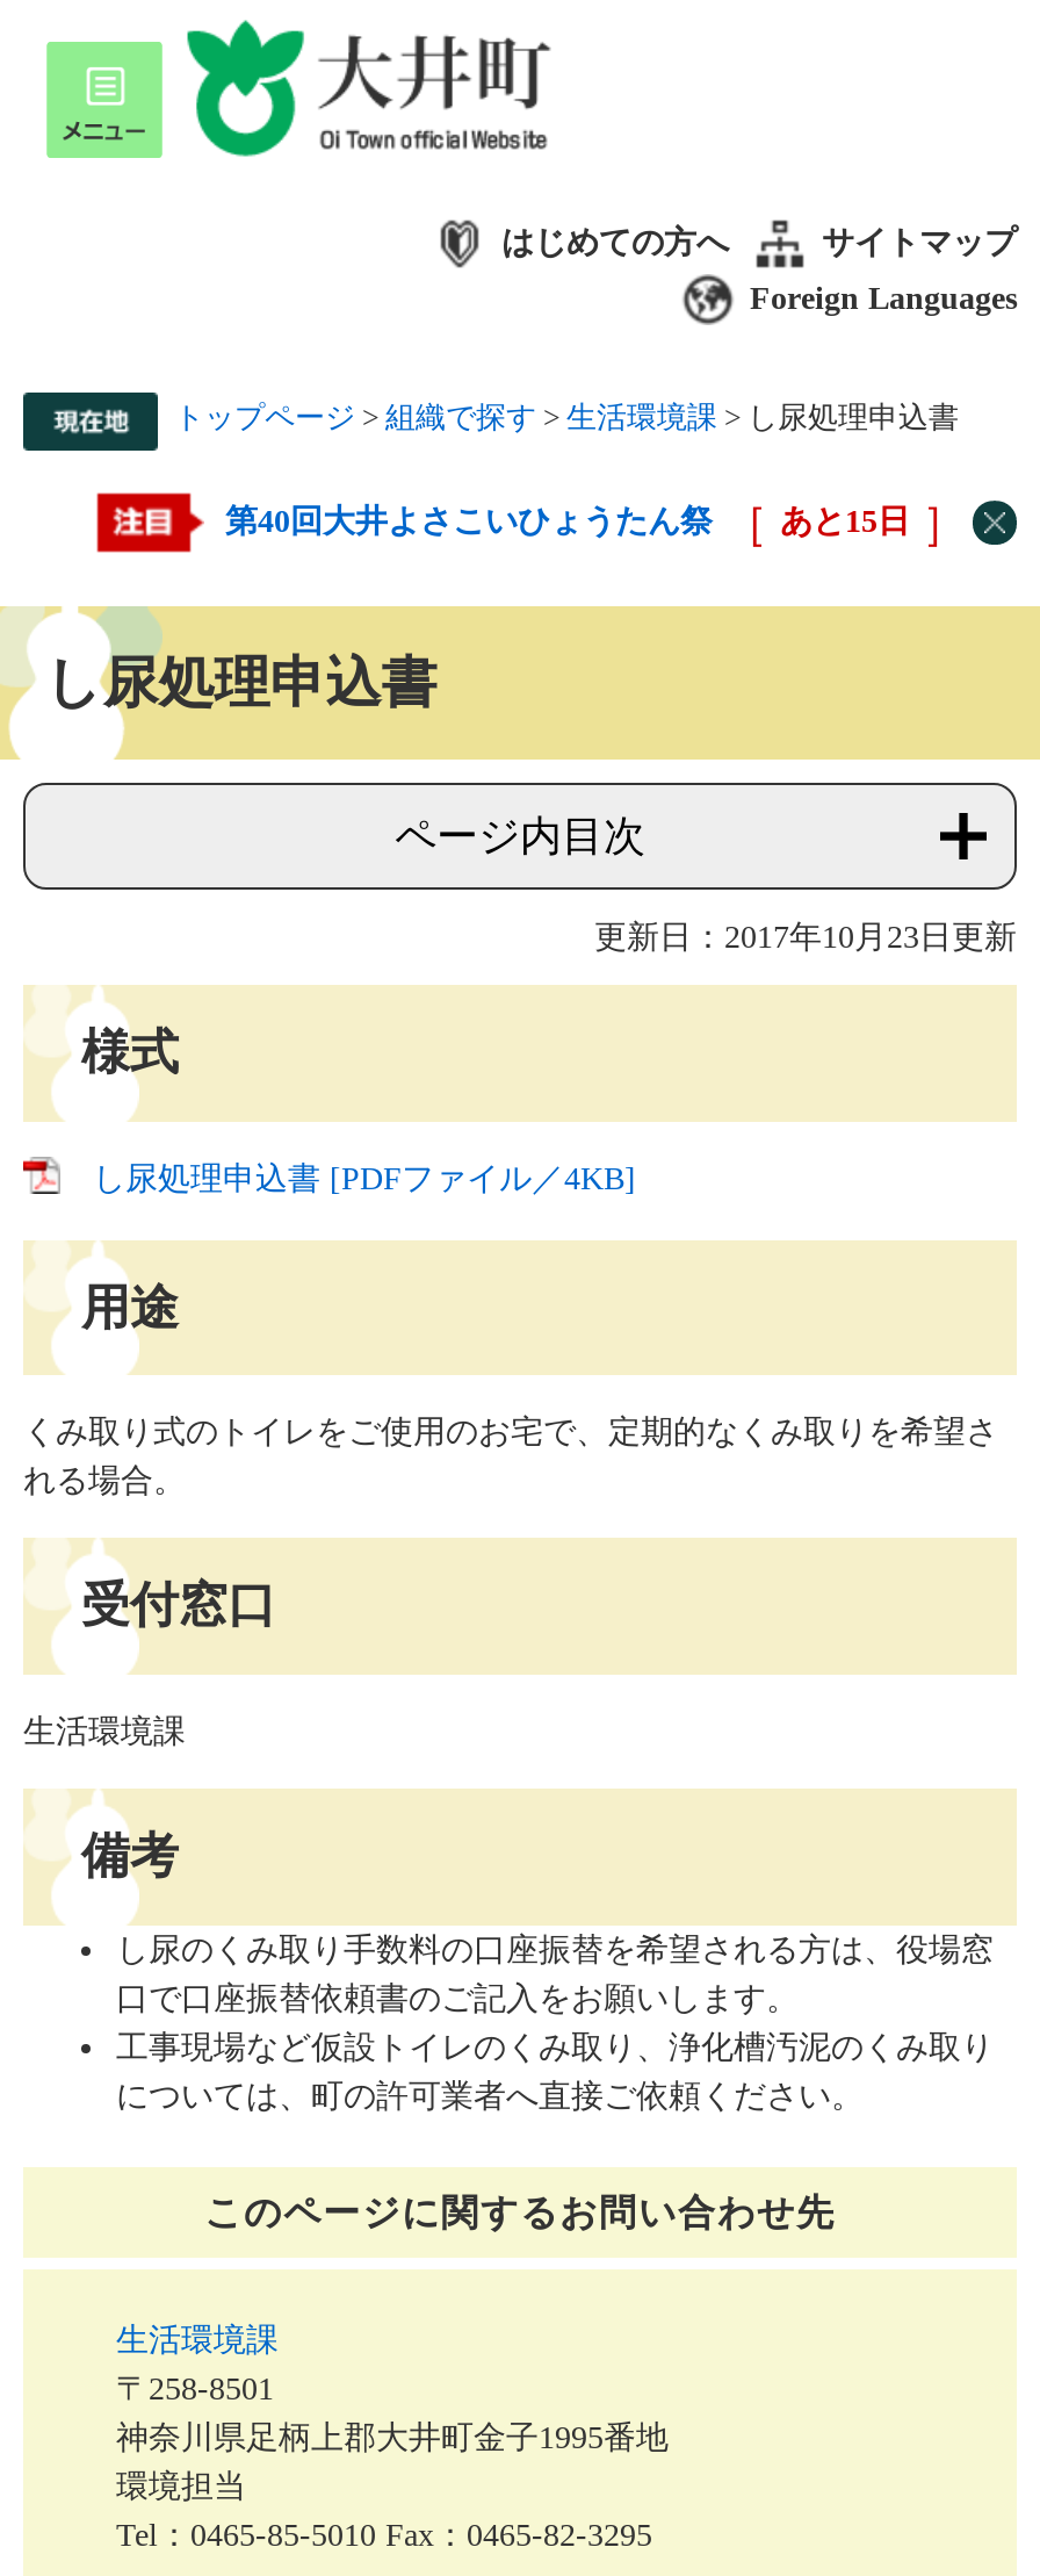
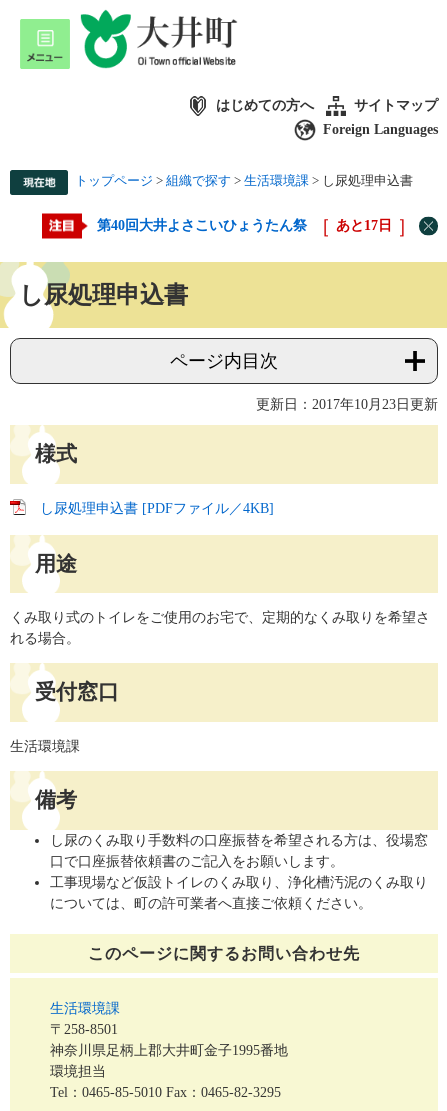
[225,504,910,539] 第40回大井よさこいひょうたん祭 あと15日 -> [97,218,392,233] 第40回大井よさこいひょうたん祭 あと17日

